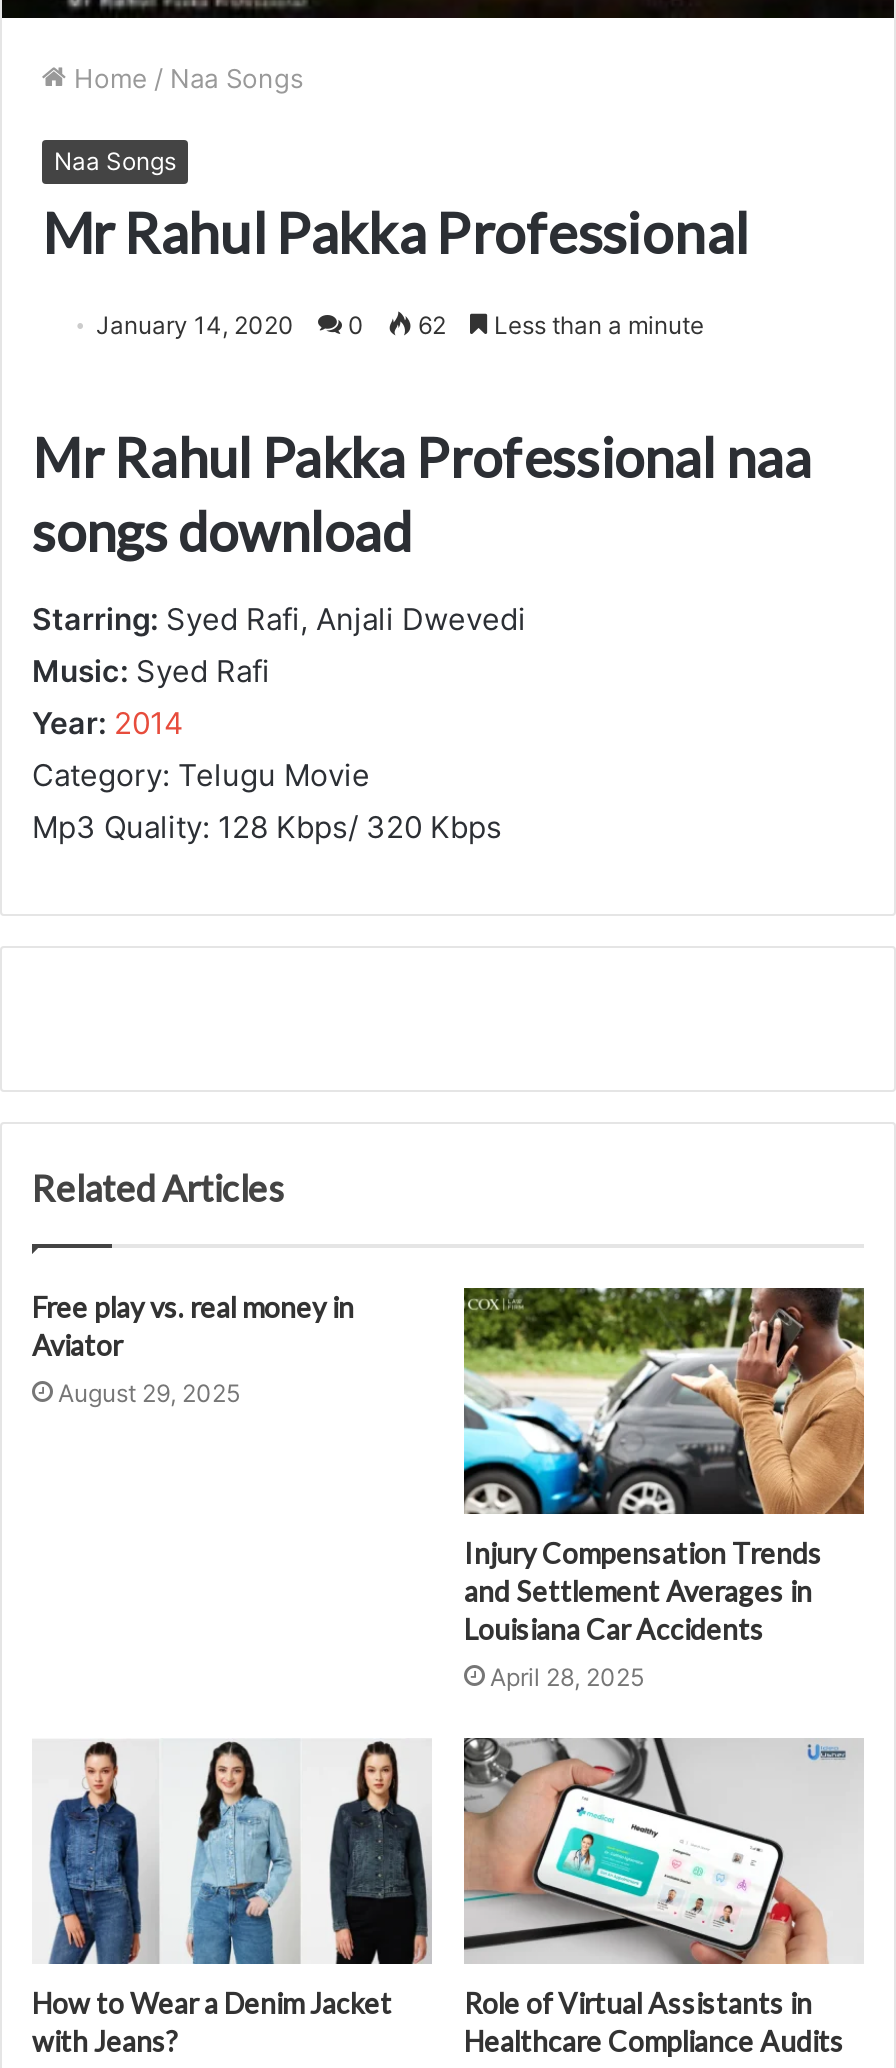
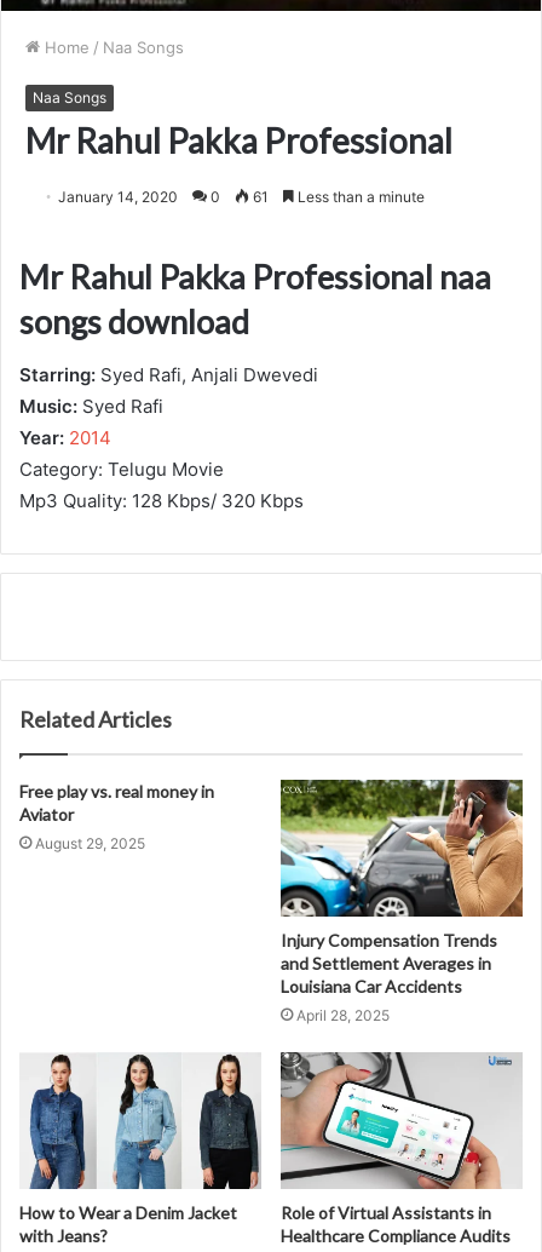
[96,310,704,340] January 14, 2020 0 62 Less than a minute -> [58,187,425,206] January 14, 2020 0 61 Less than a minute

